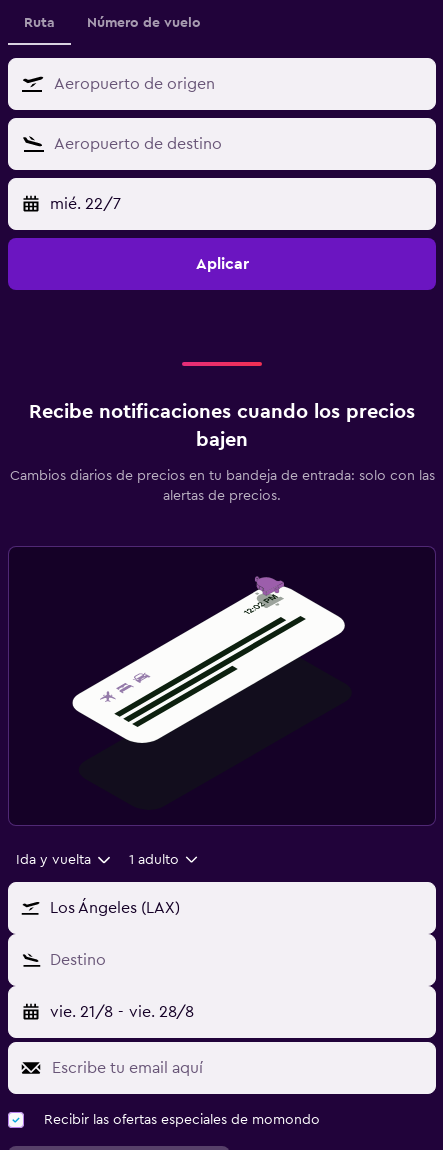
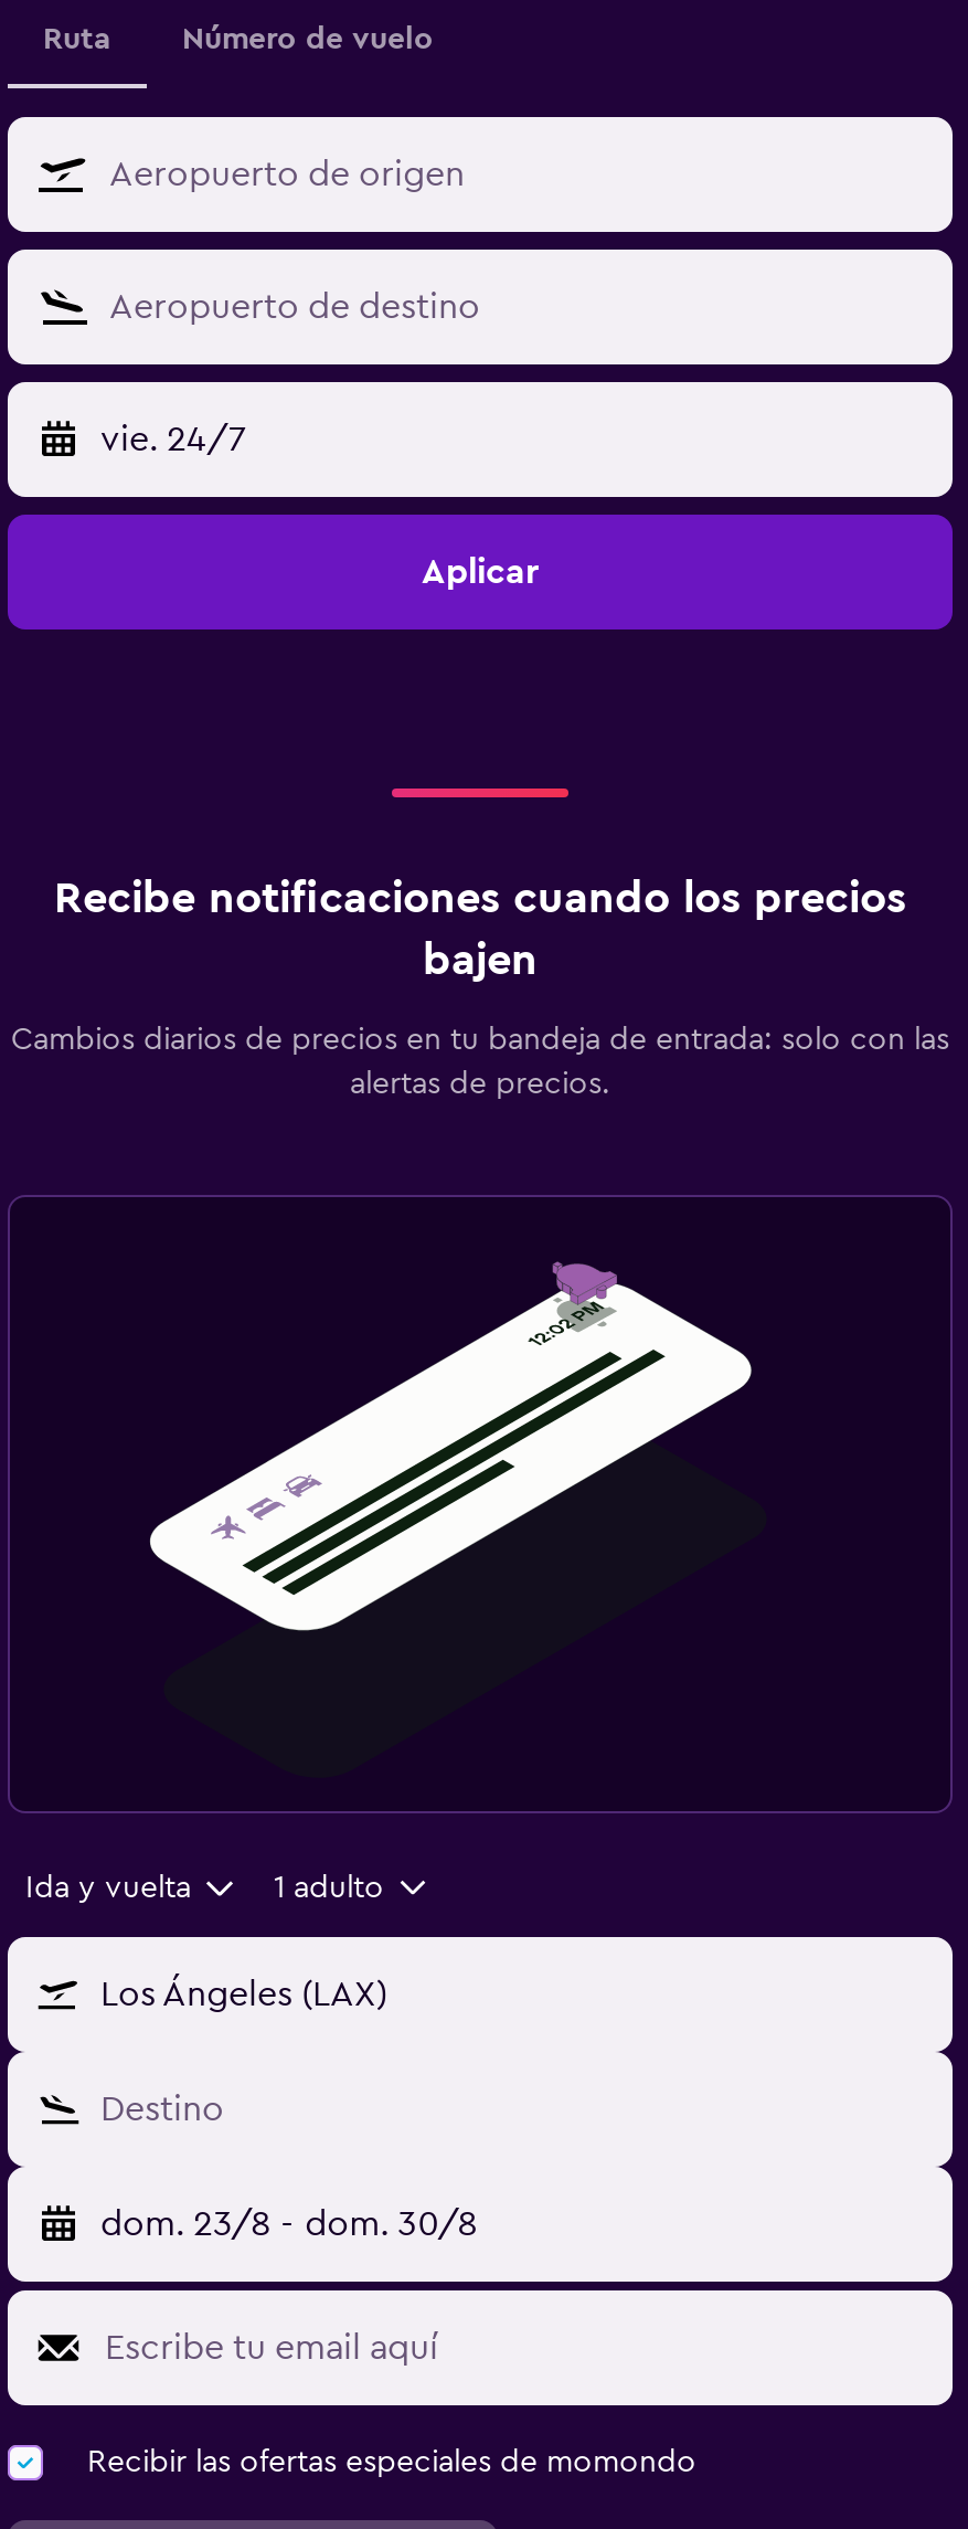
[50,195,121,211] mié. 22/7 -> [100,421,246,456] vie. 24/7
[50,1003,194,1019] vie. 21/8 - vie. 28/8 -> [100,2205,477,2241] dom. 23/8 - dom. 30/8

